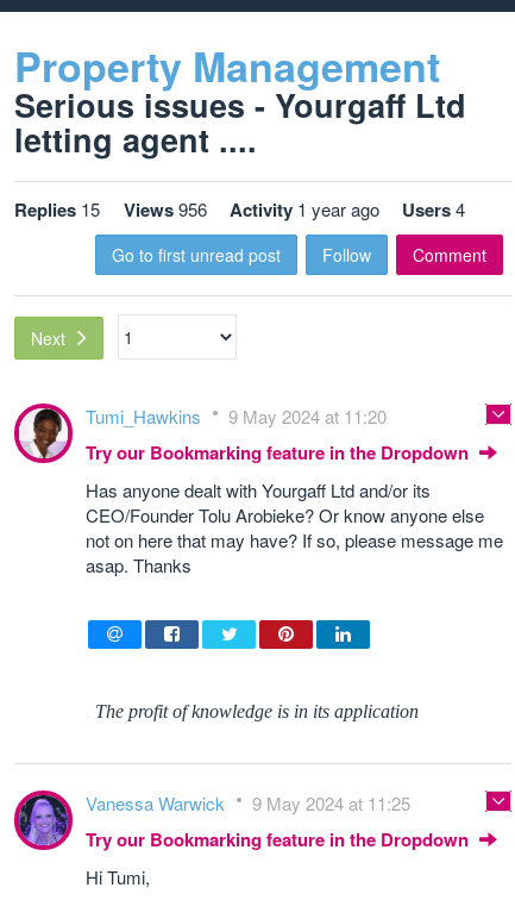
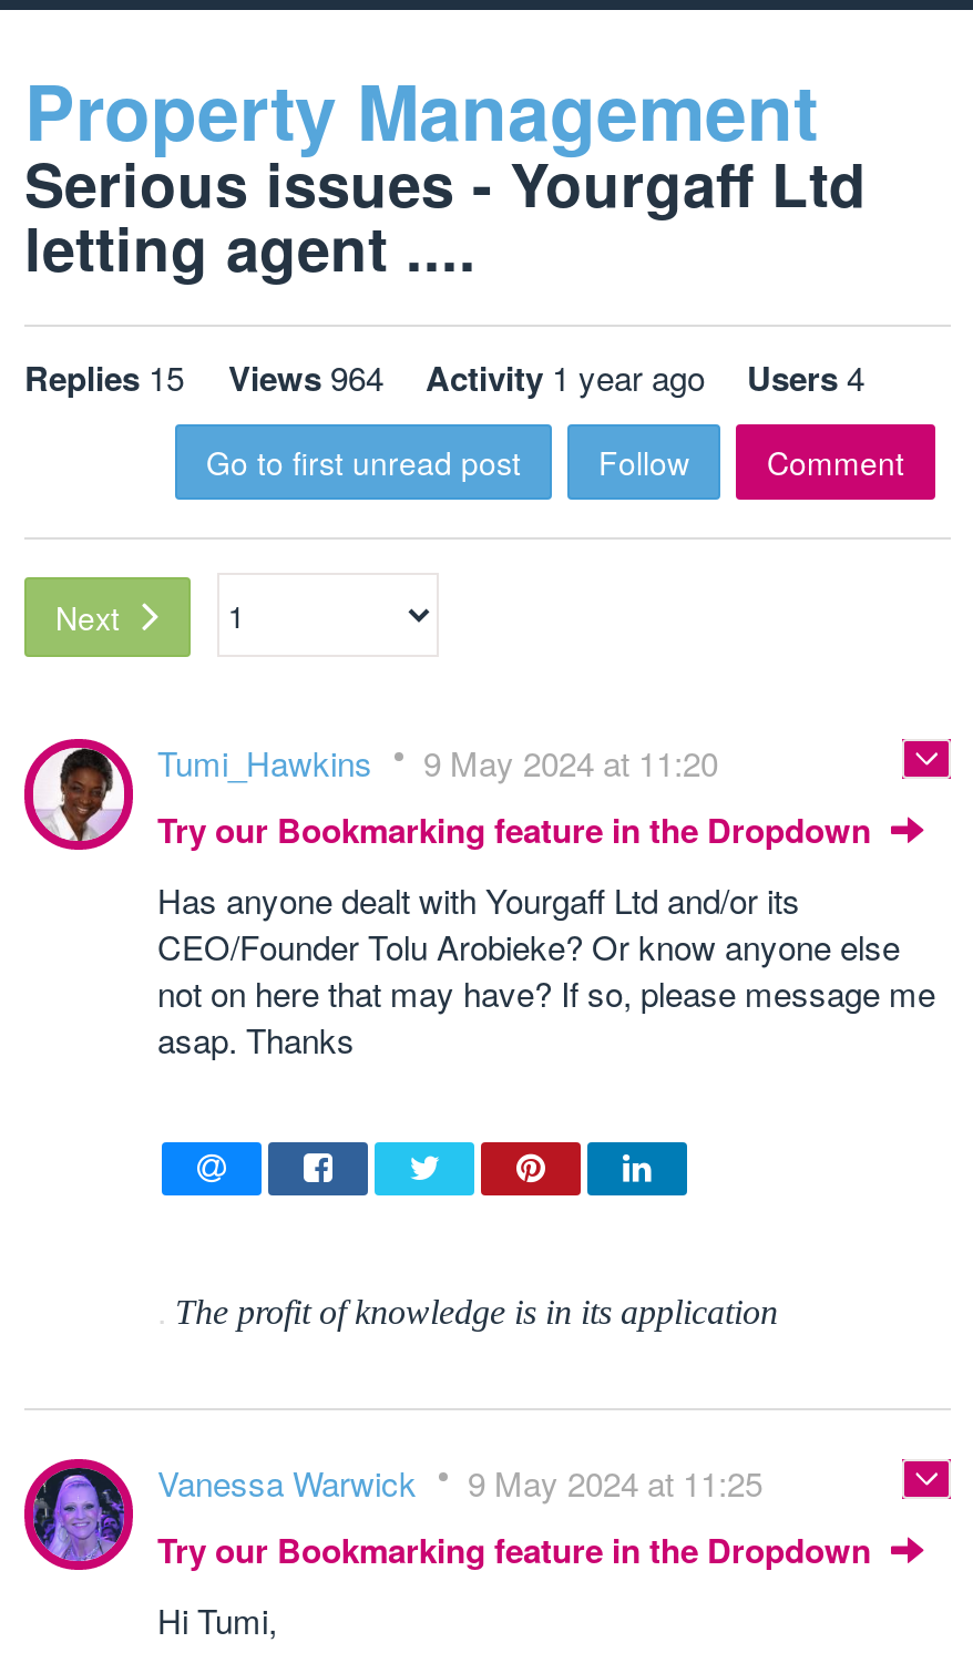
[14,196,465,223] Replies 15 Views 956 Activity 1 year ago Users 4 -> [24,353,864,402] Replies 15 Views 964 Activity 1 year ago Users 4

